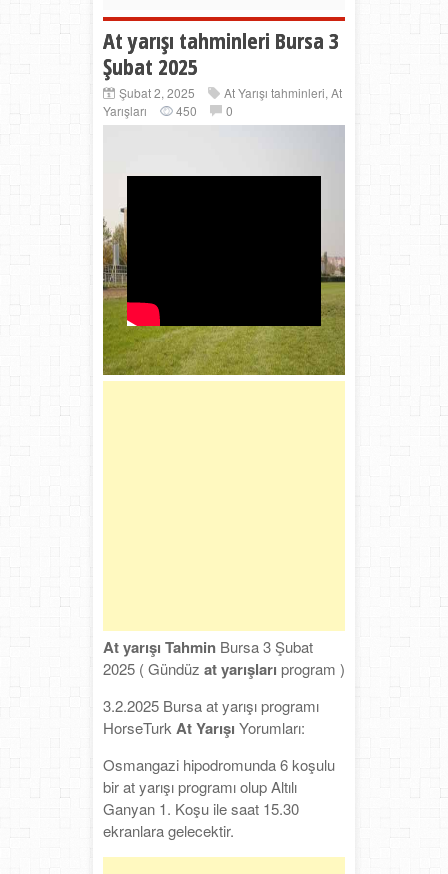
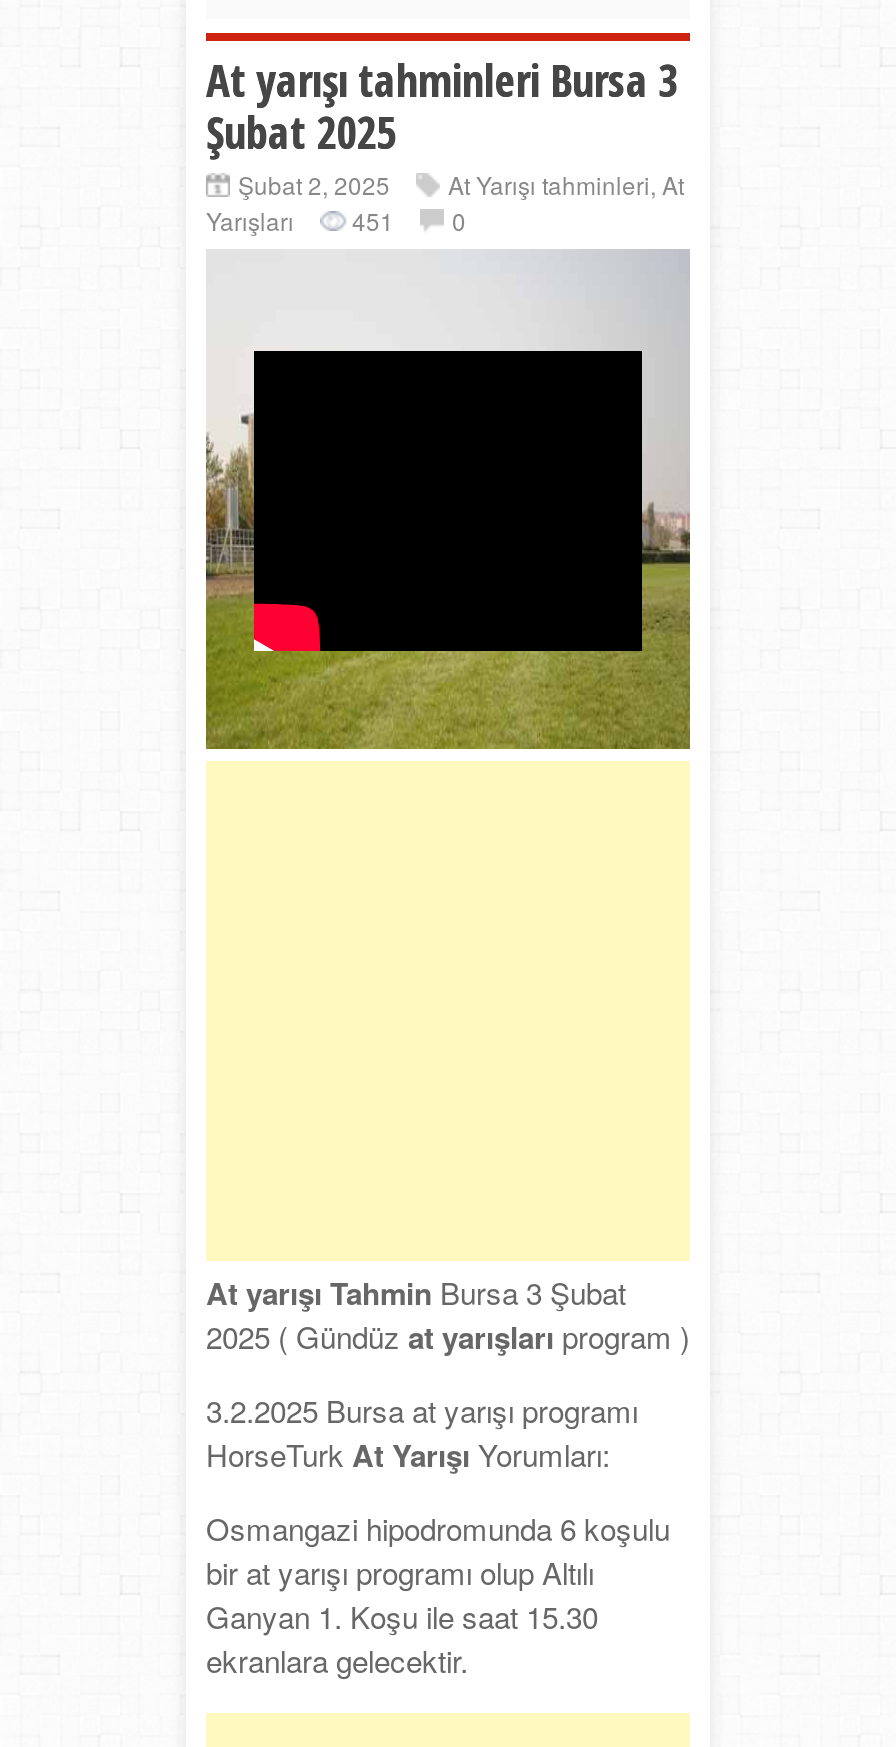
[103,102,233,119] Yarışları 450 0 -> [206,203,466,237] Yarışları 451 0

